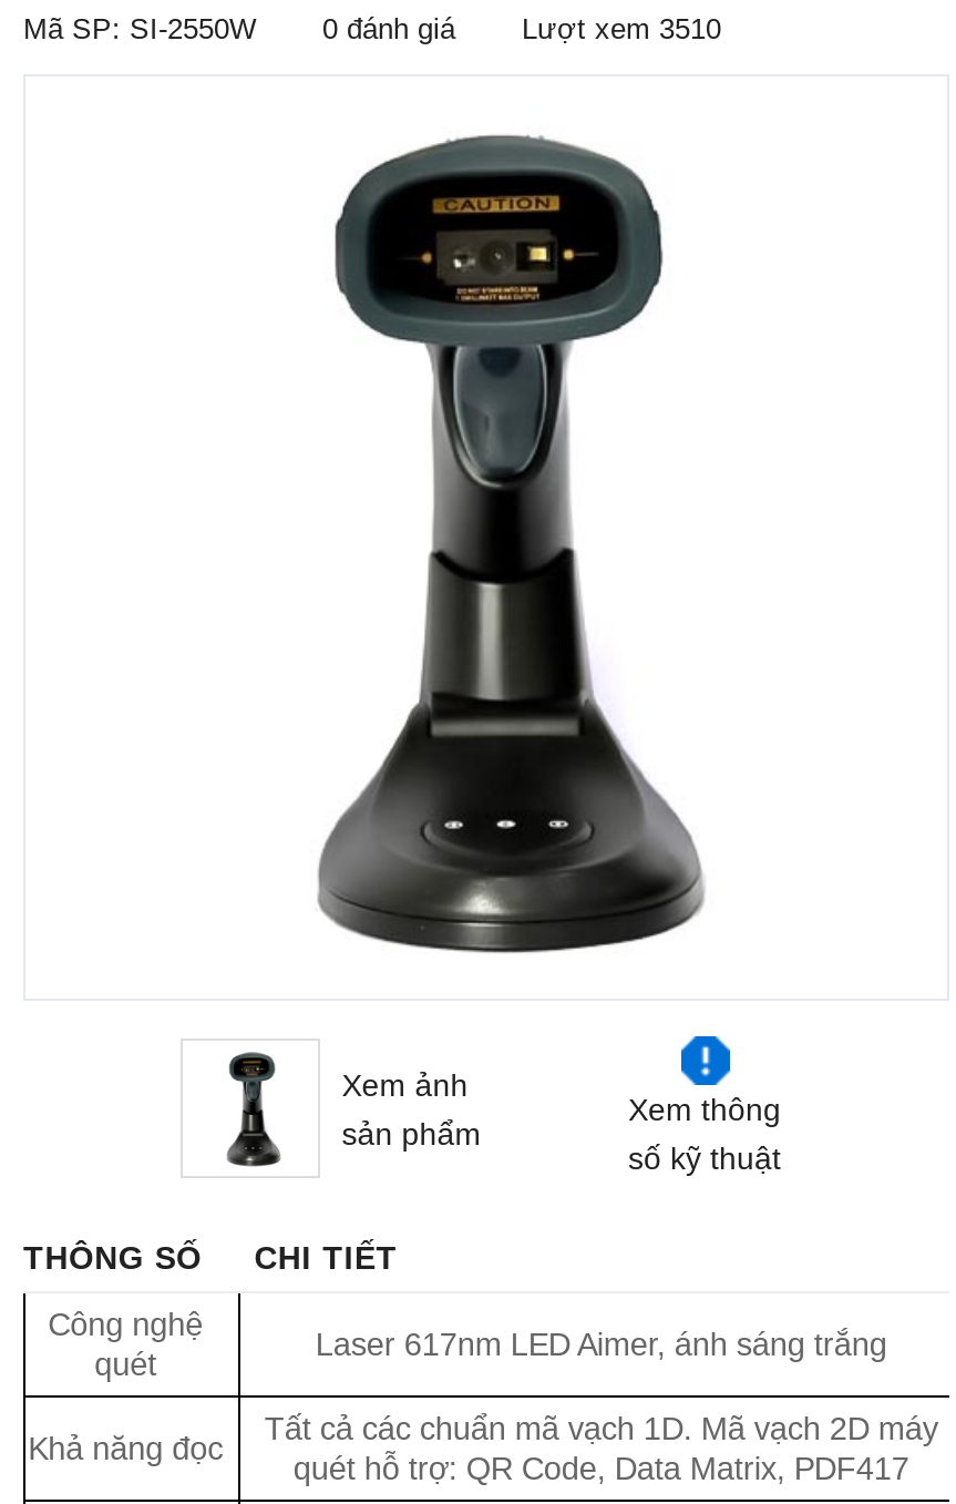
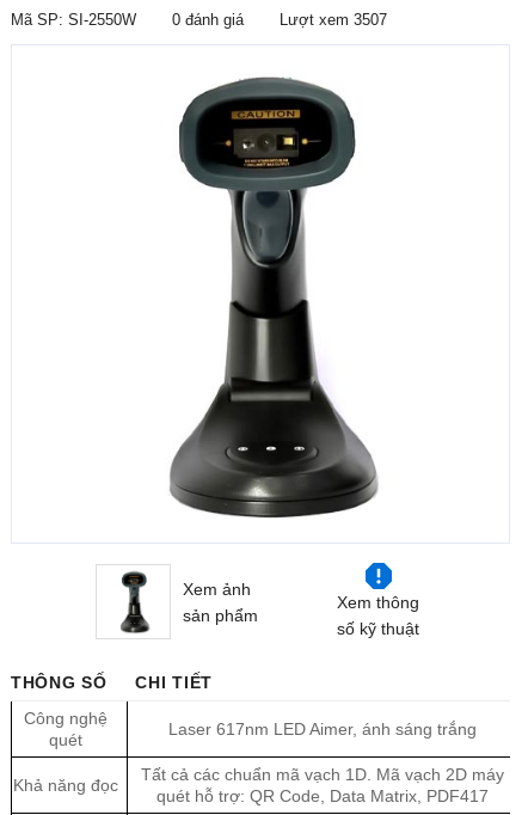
[23,12,721,45] Mã SP: SI-2550W 0 đánh giá Lượt xem 3510 -> [11,11,387,29] Mã SP: SI-2550W 0 đánh giá Lượt xem 3507

